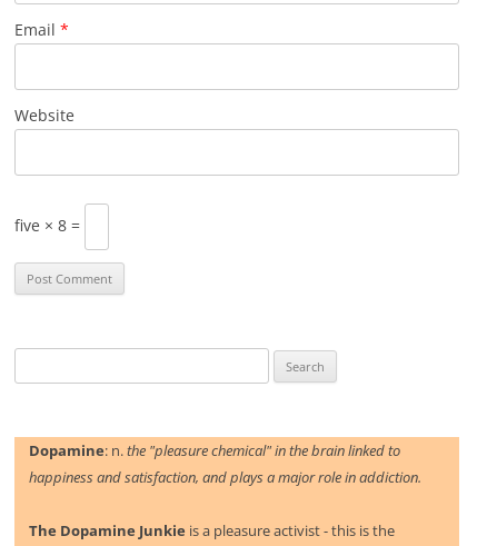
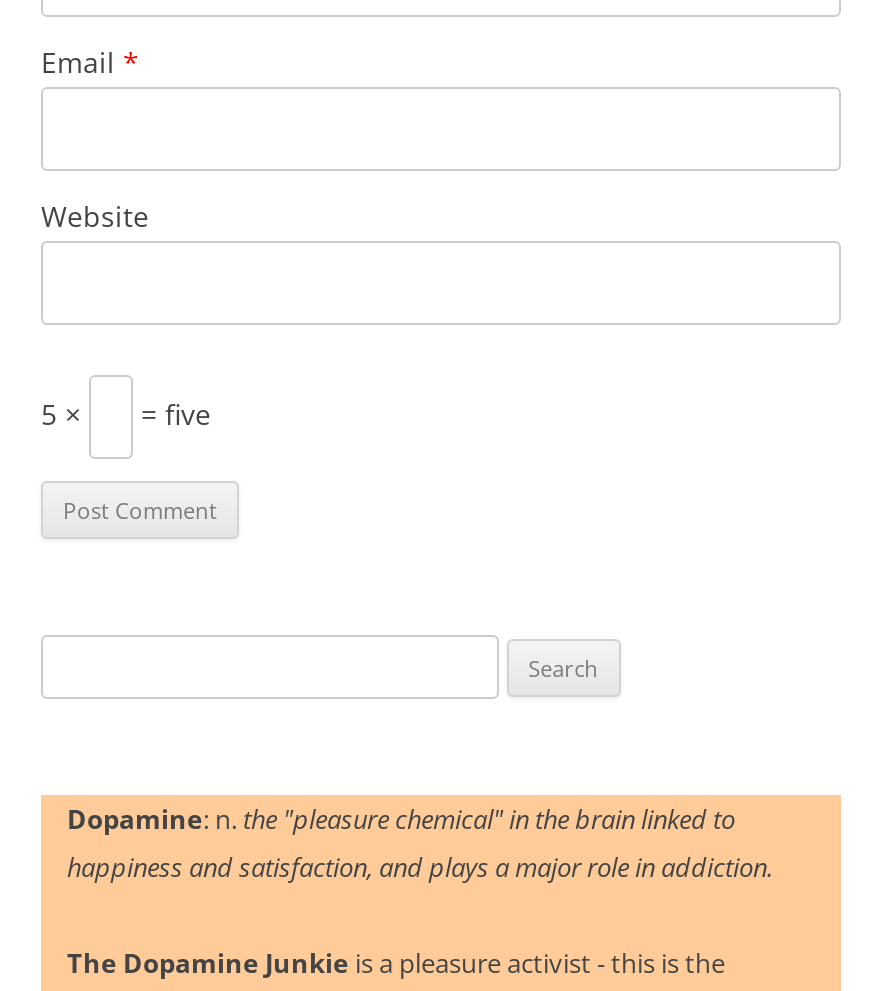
[14,215,85,236] five × 8 = -> [41,396,211,434] 5 × | = five

